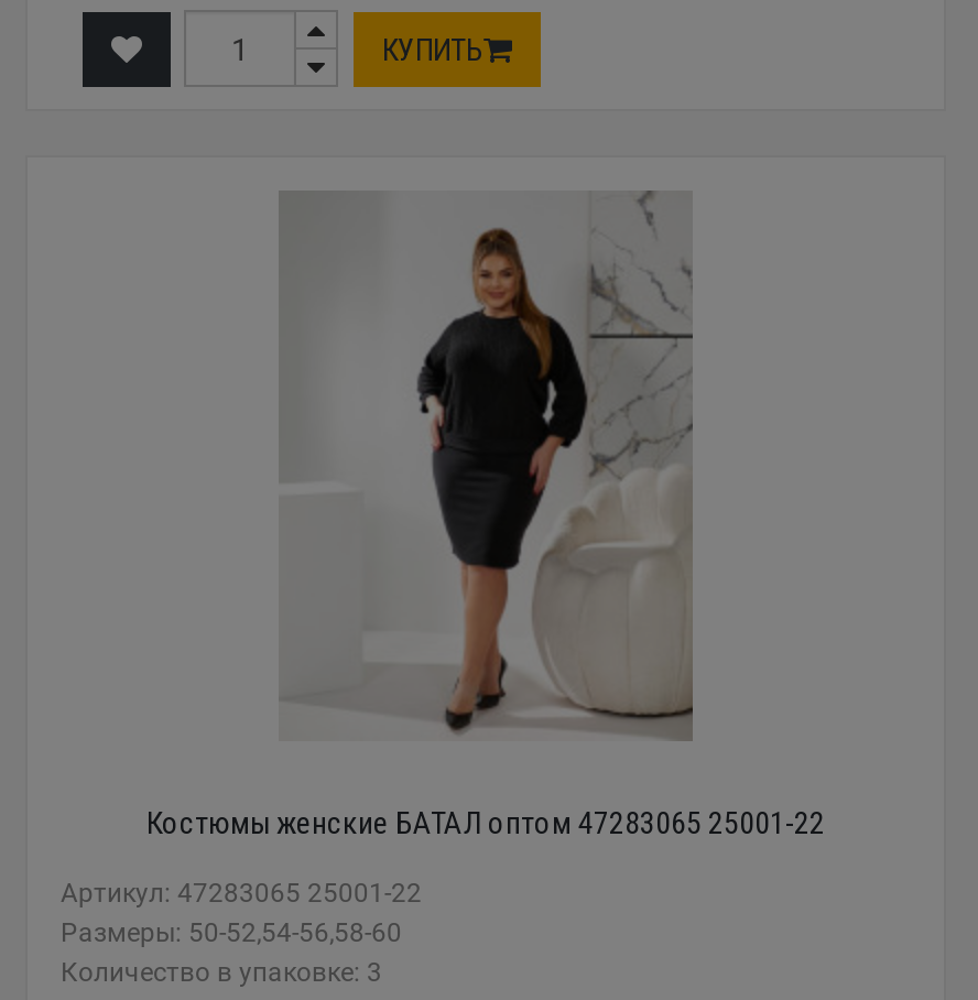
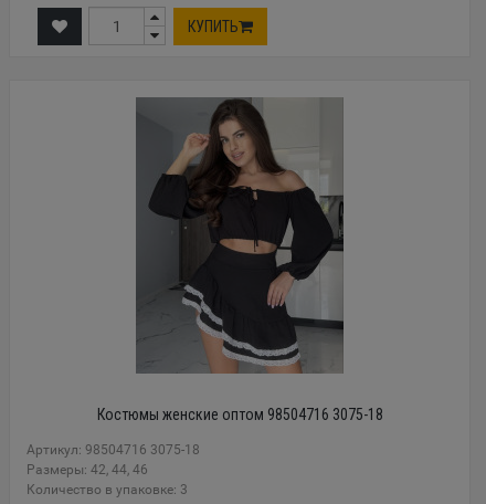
[146,193,825,841] [image] | Костюмы женские БАТАЛ оптом 47283065 25001-22 -> [97,97,383,424] [image] | Костюмы женские оптом 98504716 3075-18
[61,879,422,949] Артикул: 47283065 25001-22 | Размеры: 50-52,54-56,58-60 -> [27,443,200,478] Артикул: 98504716 3075-18 | Размеры: 42, 44, 46

